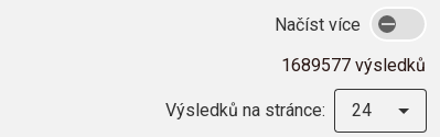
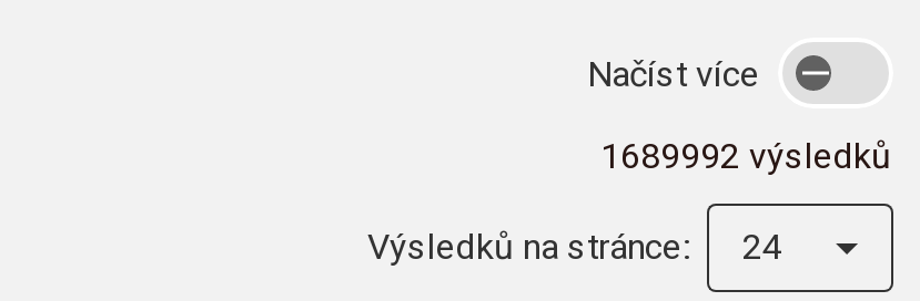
[281,55,426,76] 1689577 výsledků -> [600,135,891,177] 1689992 výsledků

